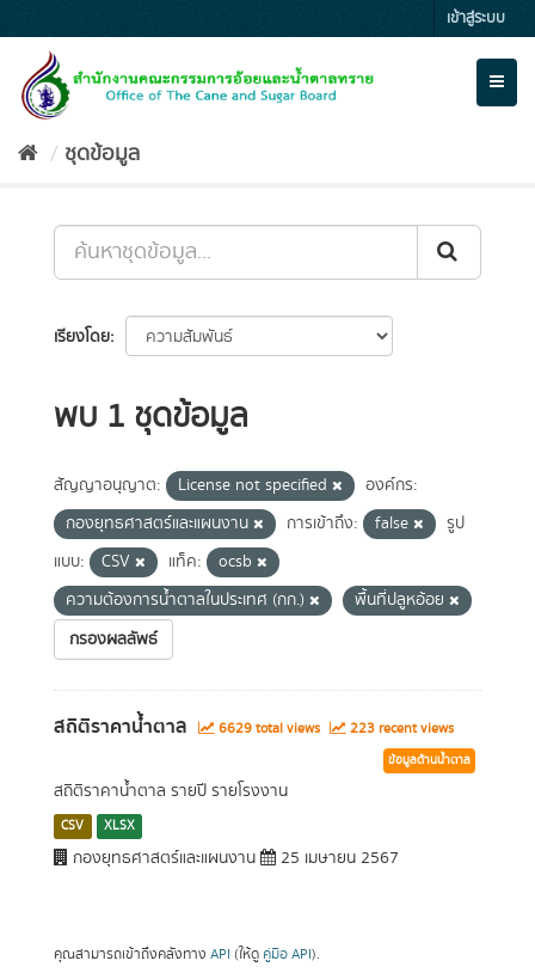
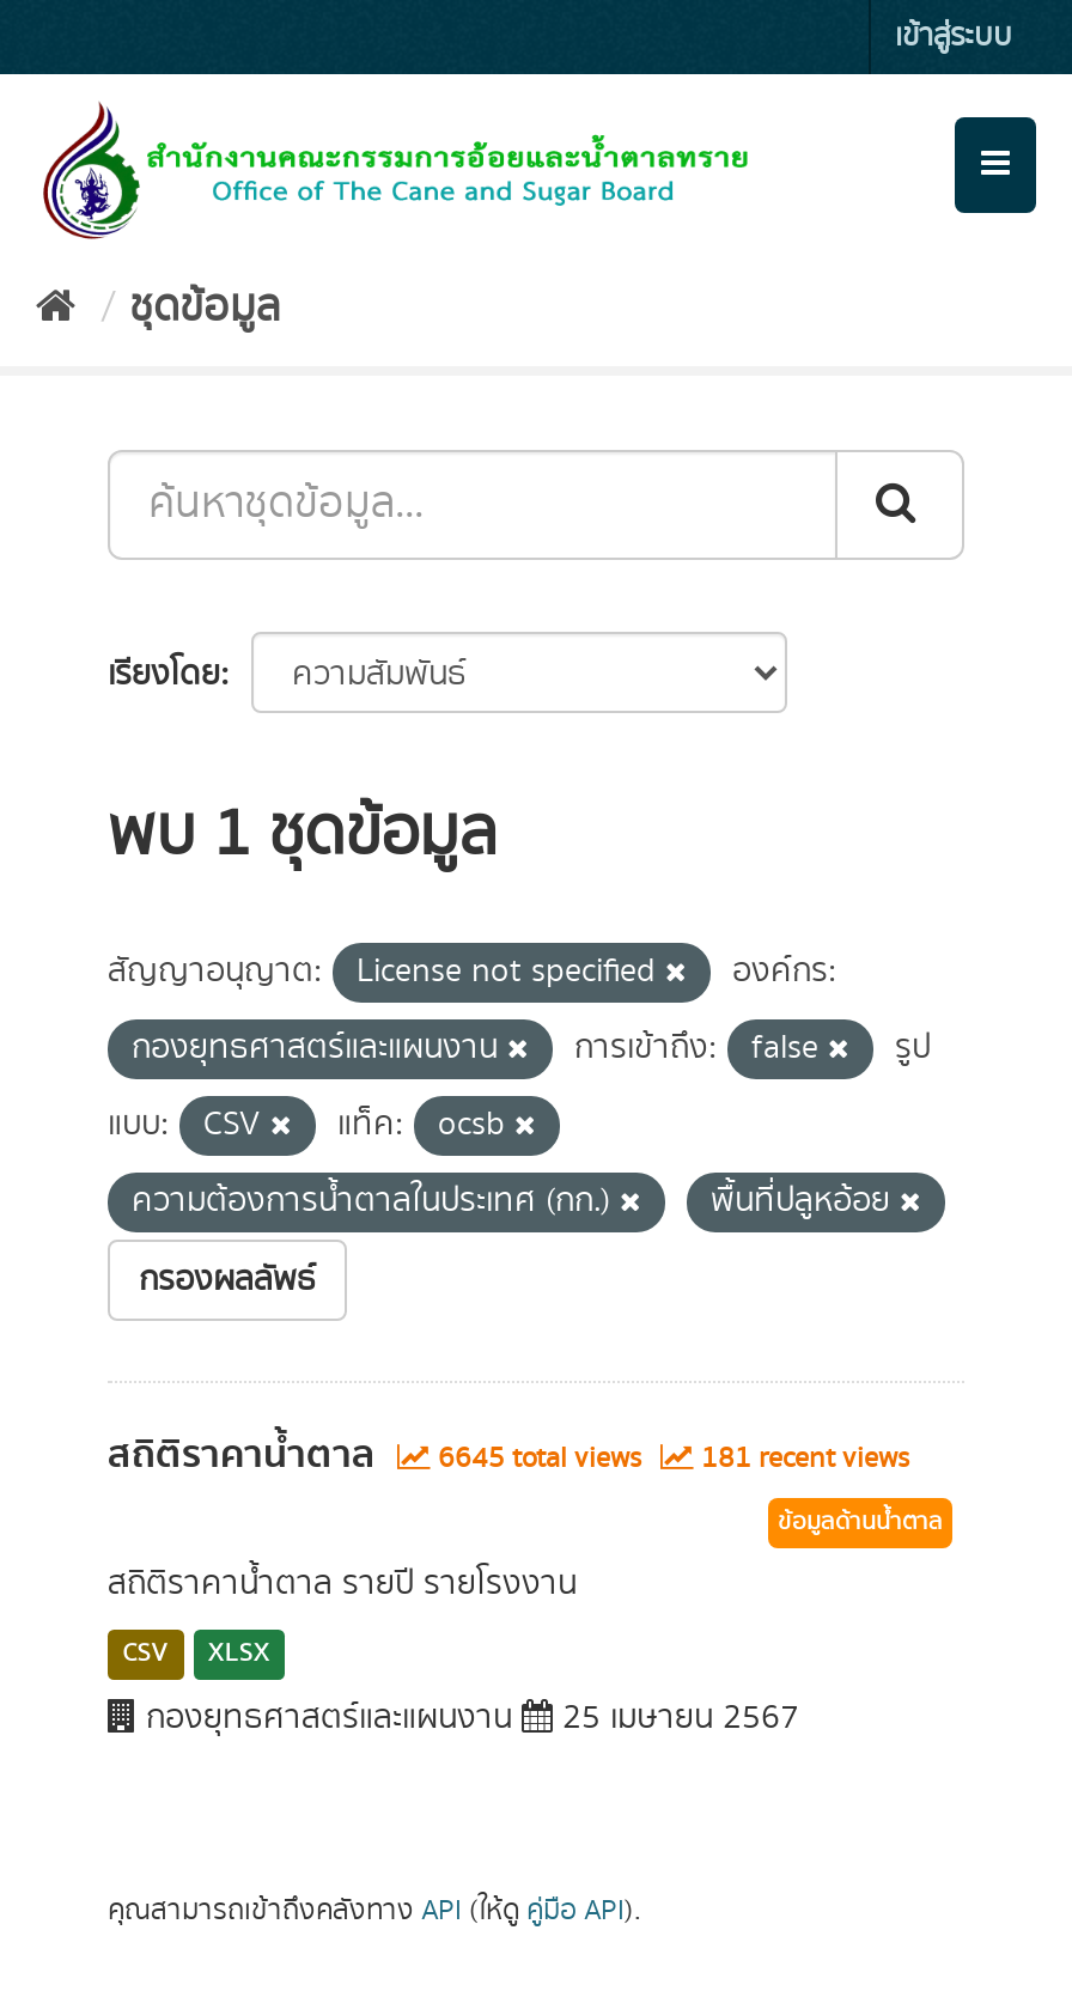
[215,718,324,739] 6629 total views -> [431,1438,648,1479] 6645 total views
[346,718,454,739] 223 recent views -> [694,1438,909,1479] 181 recent views

